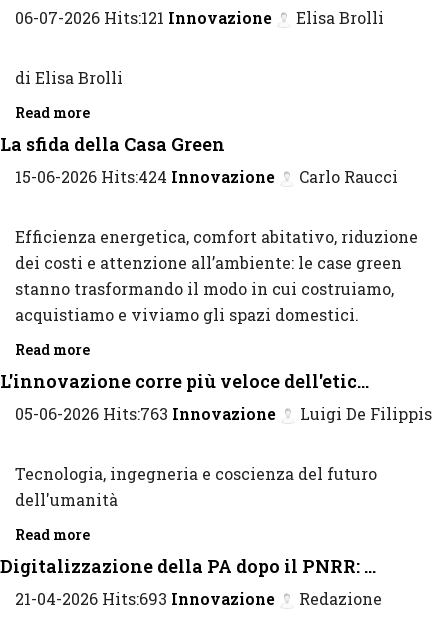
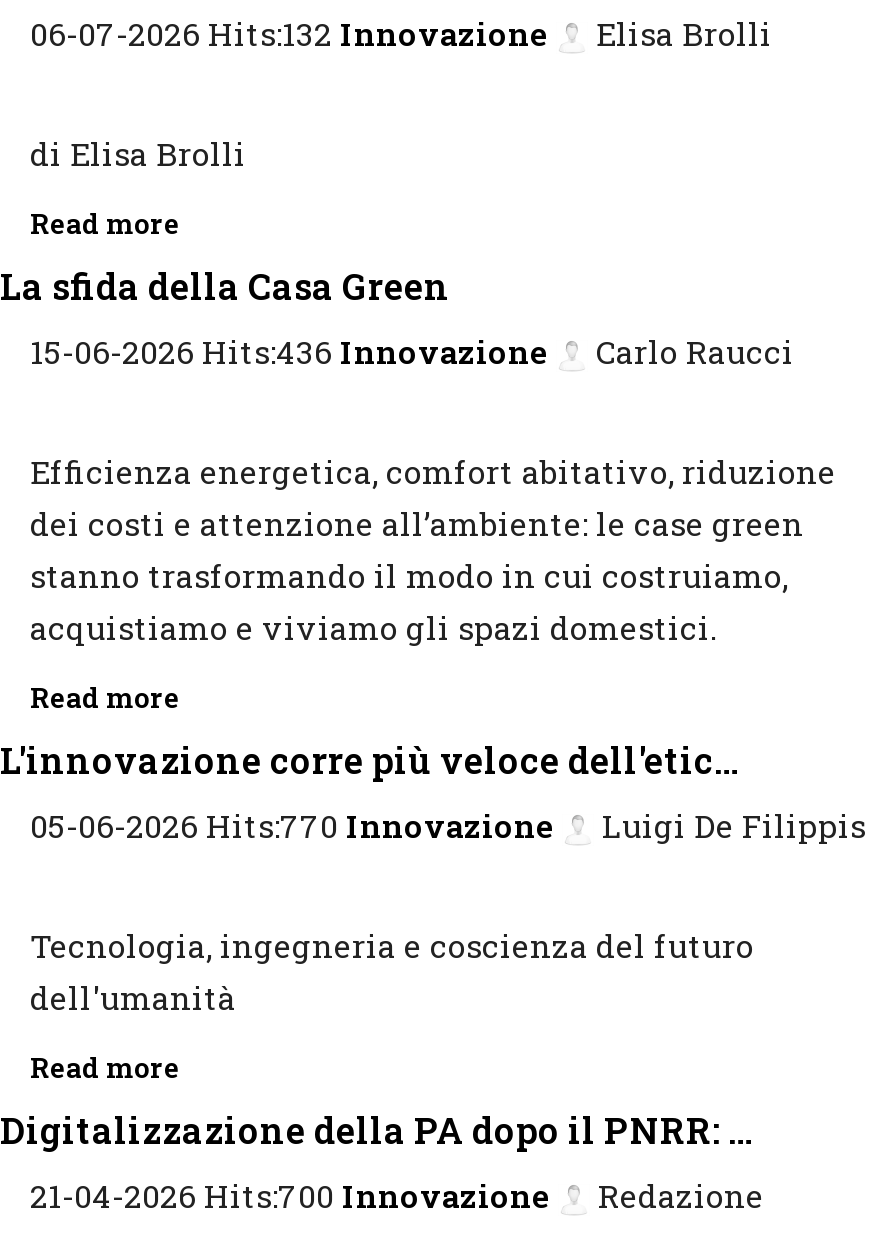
[15,7,272,28] 06-07-2026 Hits:121 Innovazione -> [30,13,548,55] 06-07-2026 Hits:132 Innovazione
[15,166,275,187] 15-06-2026 Hits:424 Innovazione -> [30,331,548,373] 15-06-2026 Hits:436 Innovazione
[15,403,276,424] 05-06-2026 Hits:763 Innovazione -> [30,805,554,847] 05-06-2026 Hits:770 Innovazione
[15,588,275,609] 21-04-2026 Hits:693 Innovazione -> [30,1175,550,1217] 21-04-2026 Hits:700 Innovazione

